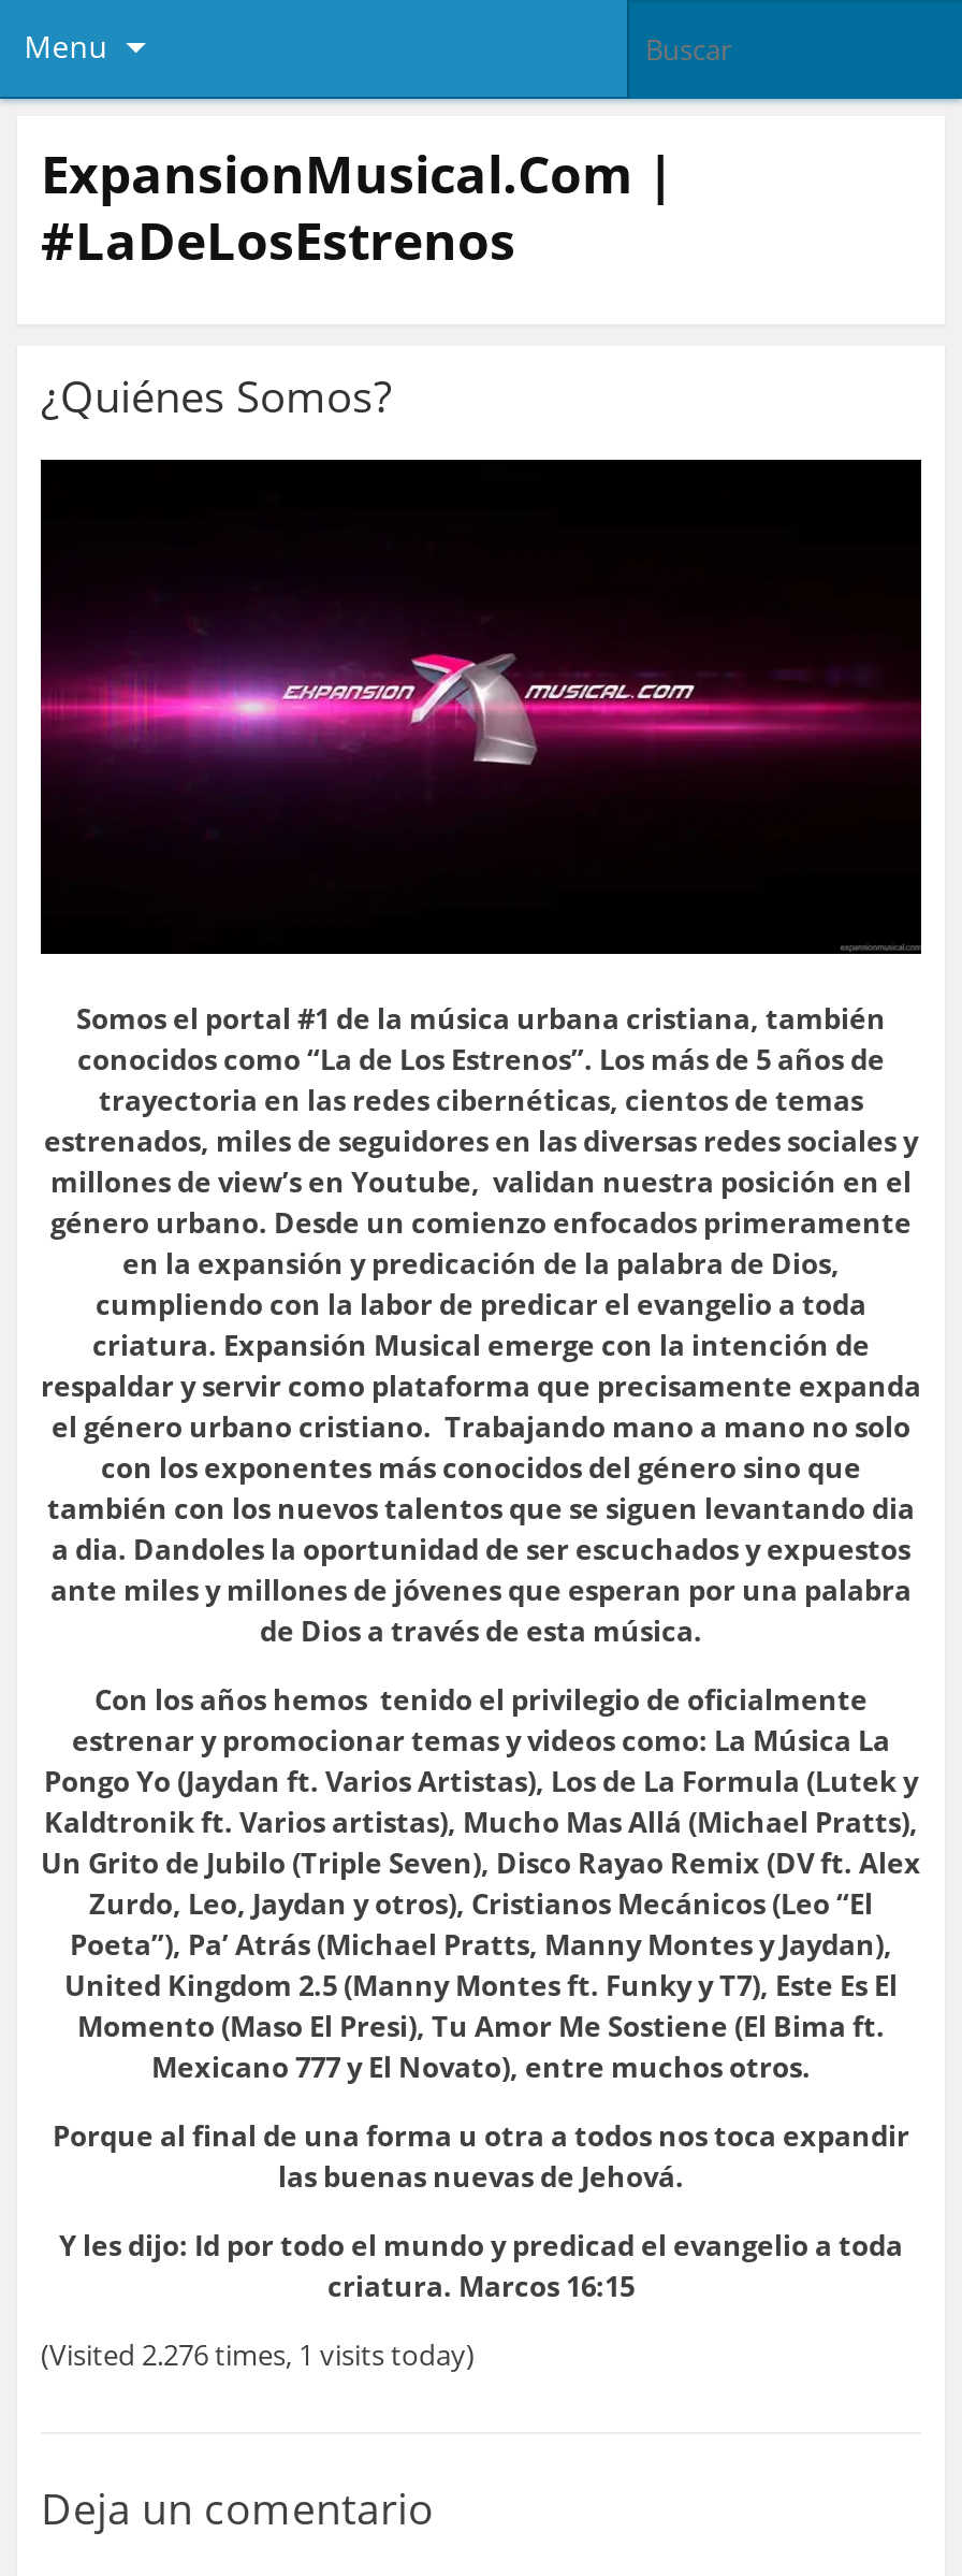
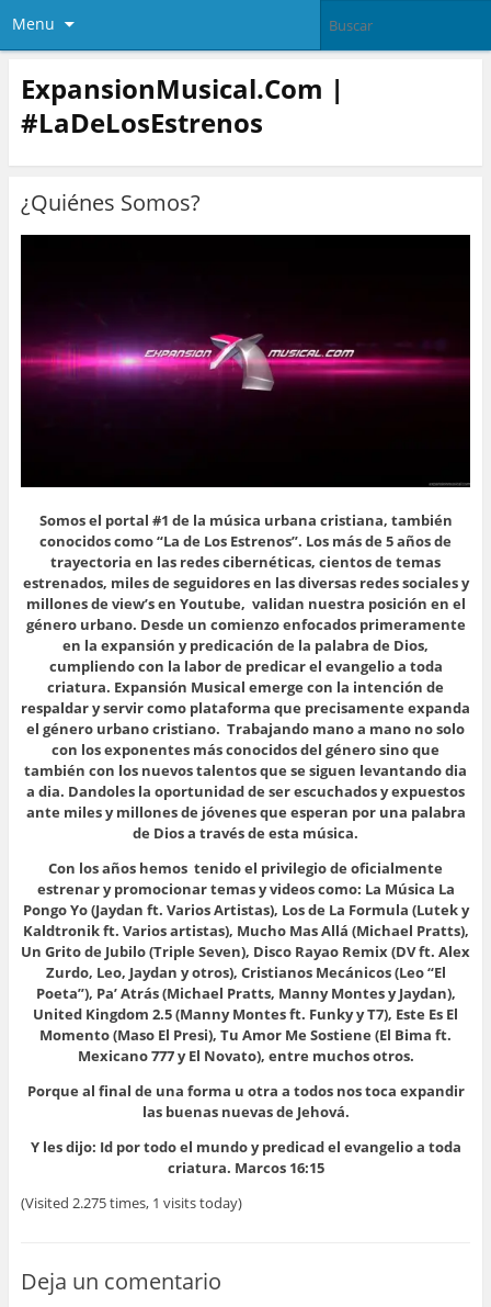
[41,2335,475,2374] (Visited 2.276 times, 1 visits today) -> [21,1193,242,1213] (Visited 2.275 times, 1 visits today)

